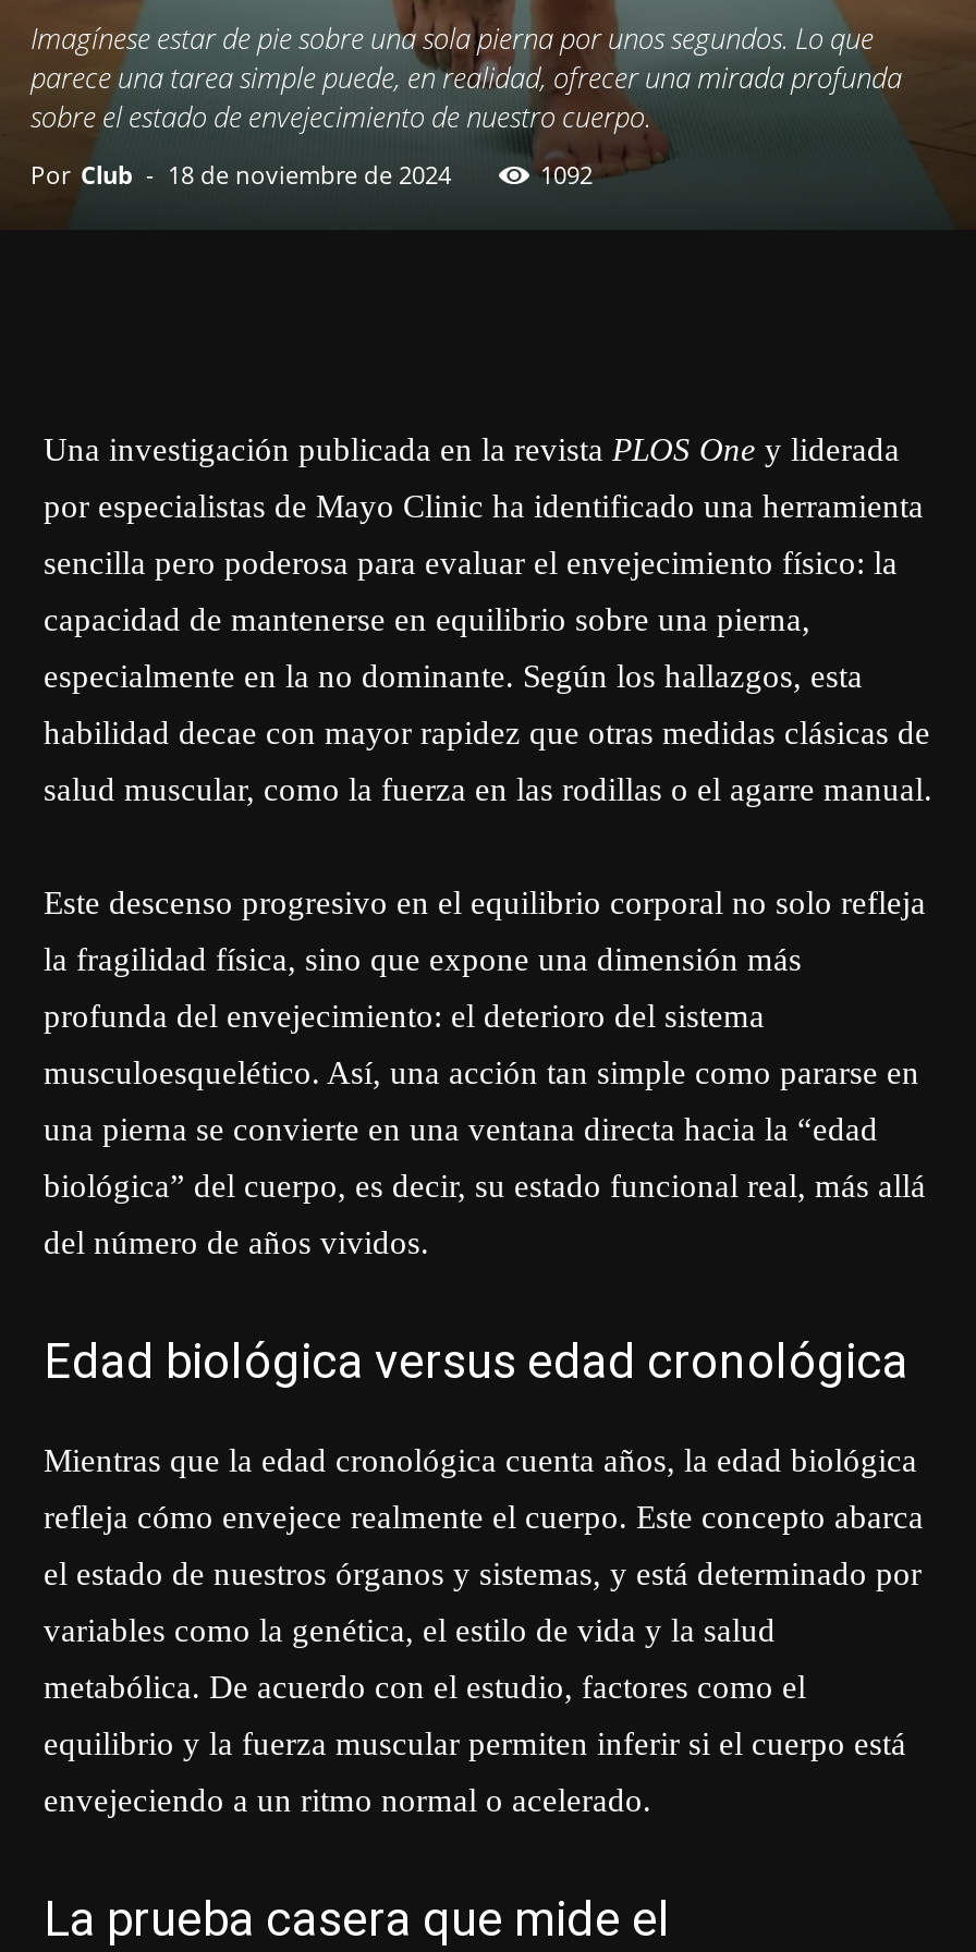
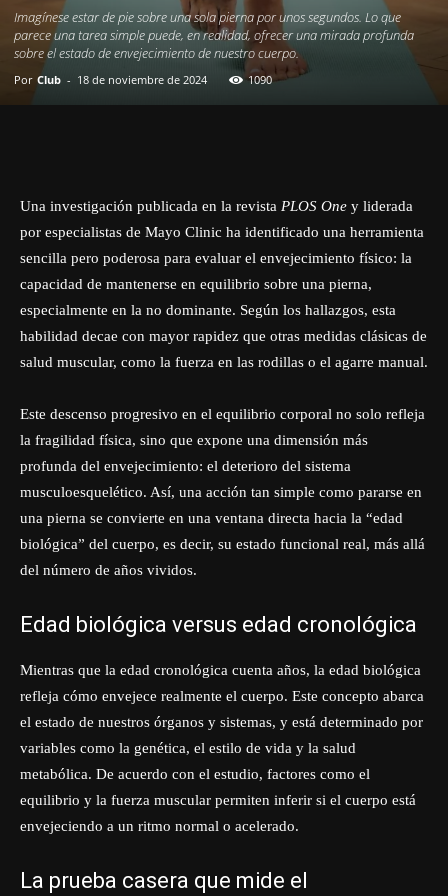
[540,158,593,190] 1092 -> [248,72,272,87] 1090

